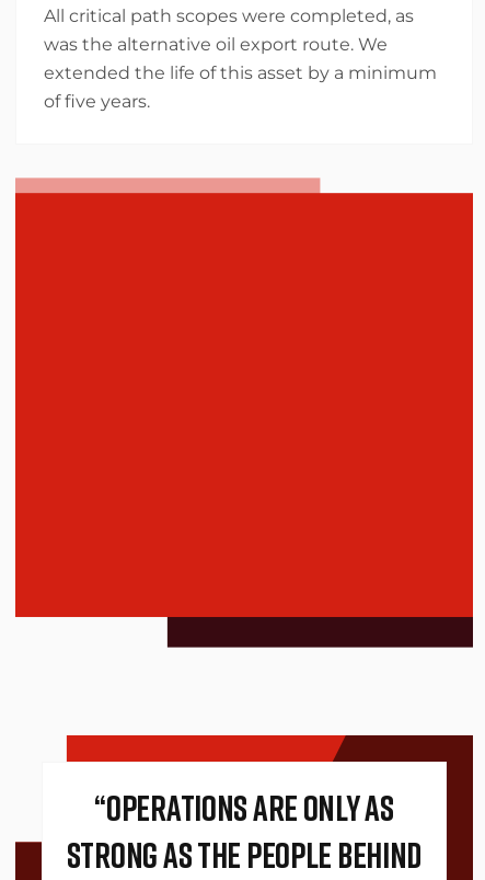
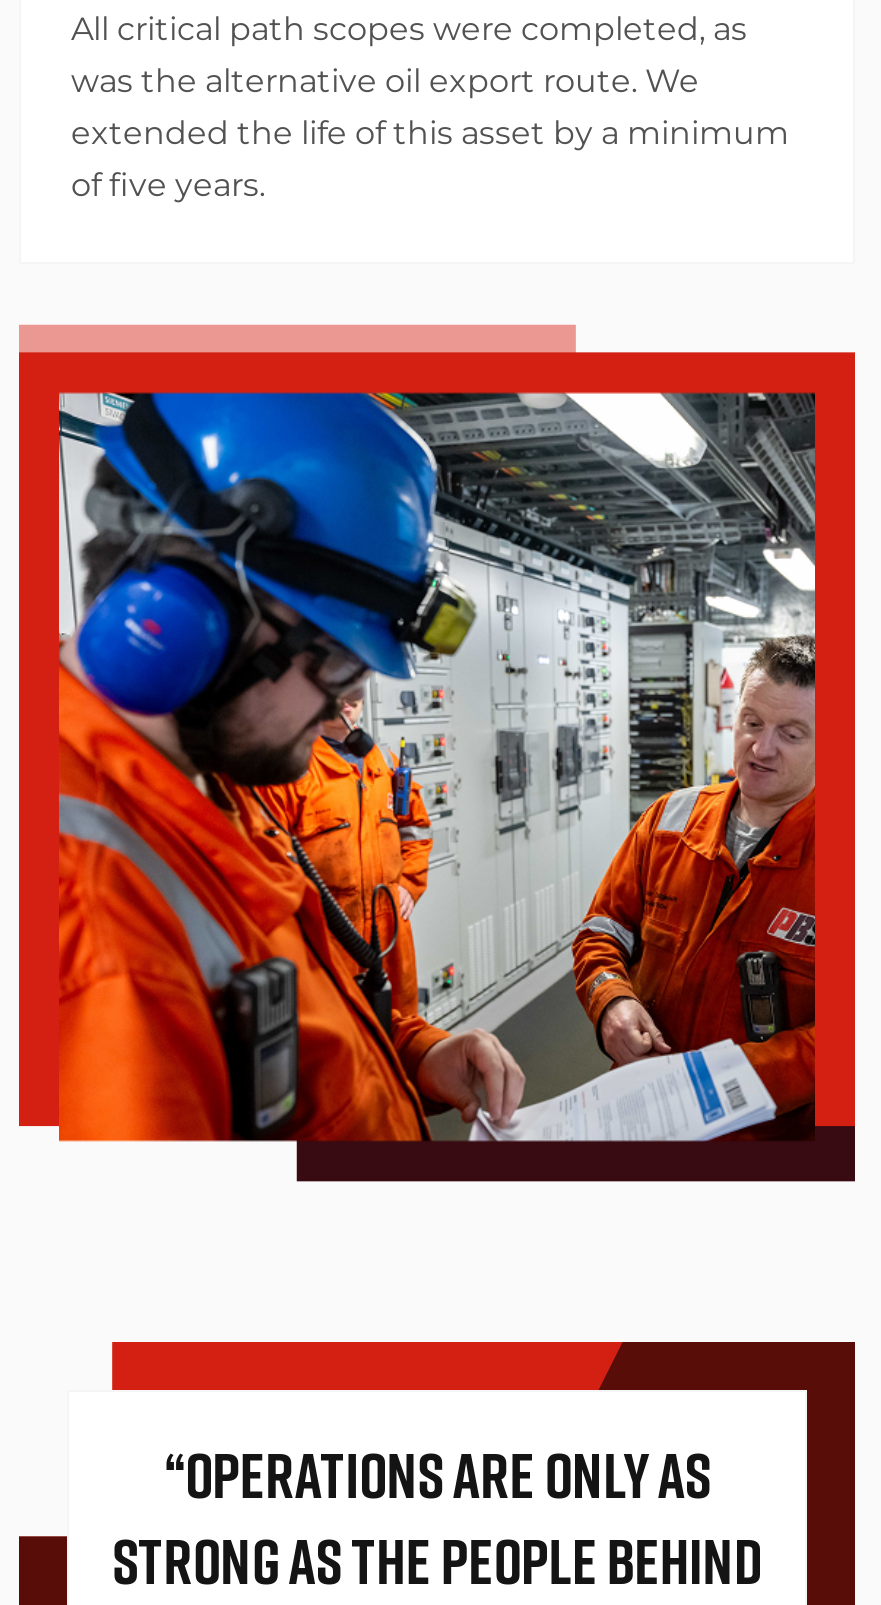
none -> [23,391,817,1143] [image]

